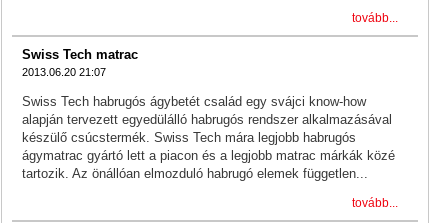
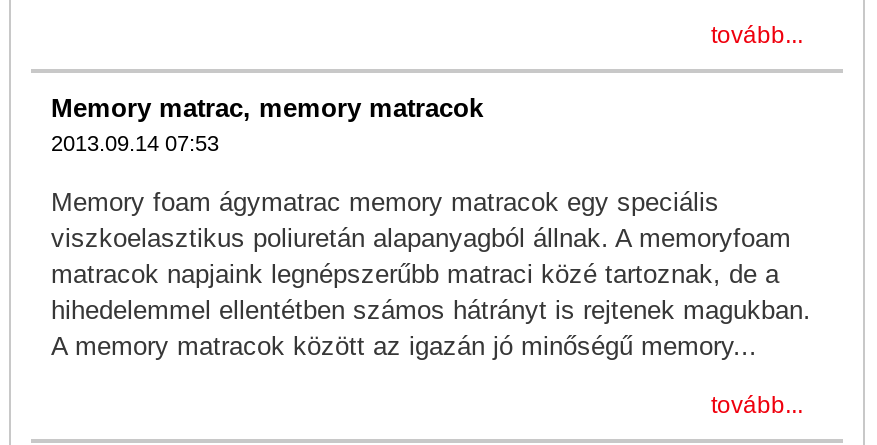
[22,47,138,78] Swiss Tech matrac | 2013.06.20 21:07 -> [51,92,483,154] Memory matrac, memory matracok | 2013.09.14 07:53
[22,94,395,181] Swiss Tech habrugós ágybetét család egy svájci know-how | alapján tervezett egyedülálló habrugós rendszer alkalmazásával | készülő csúcstermék. Swiss Tech mára legjobb habrugós | ágymatrac gyártó lett a piacon és a legjobb matrac márkák közé | tartozik. Az önállóan elmozduló habrugó elemek független... -> [51,186,811,360] Memory foam ágymatrac memory matracok egy speciális | viszkoelasztikus poliuretán alapanyagból állnak. A memoryfoam | matracok napjaink legnépszerűbb matraci közé tartoznak, de a | hihedelemmel ellentétben számos hátrányt is rejtenek magukban. | A memory matracok között az igazán jó minőségű memory...

